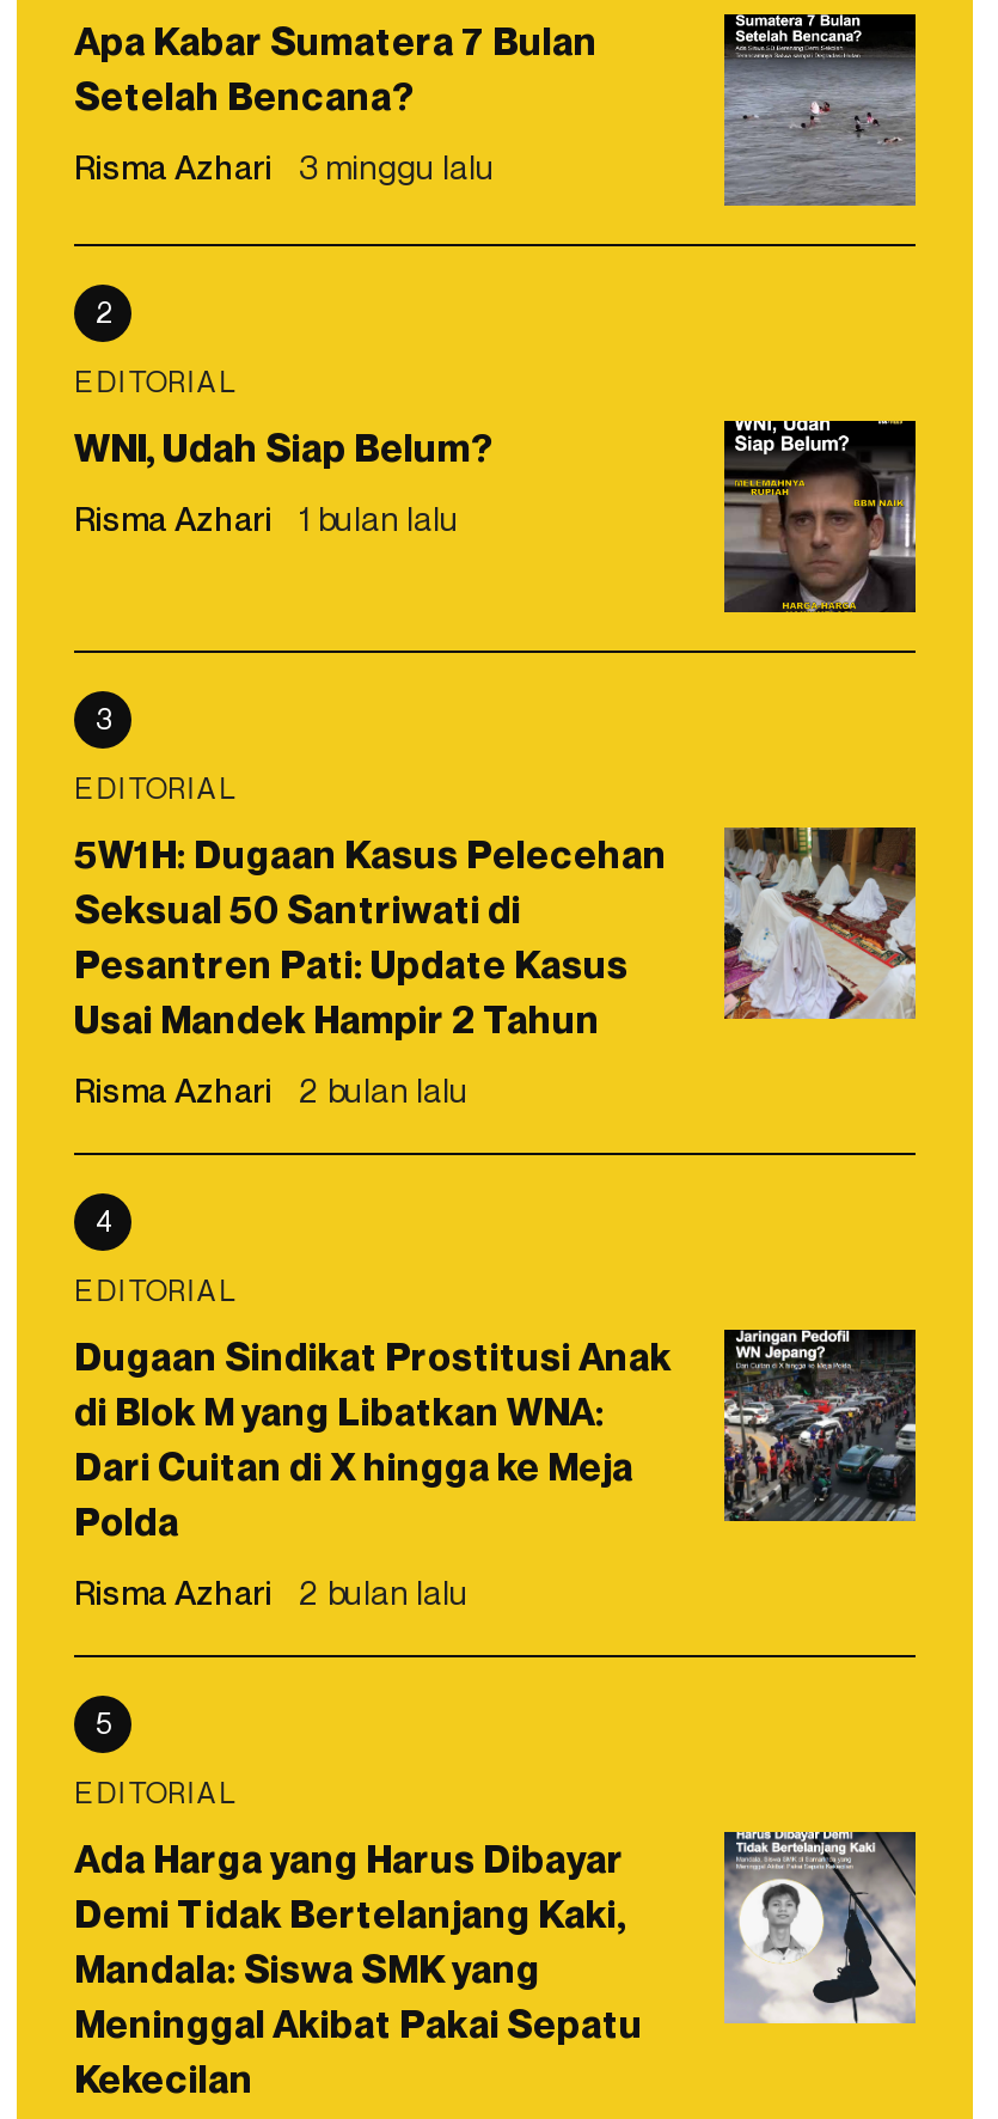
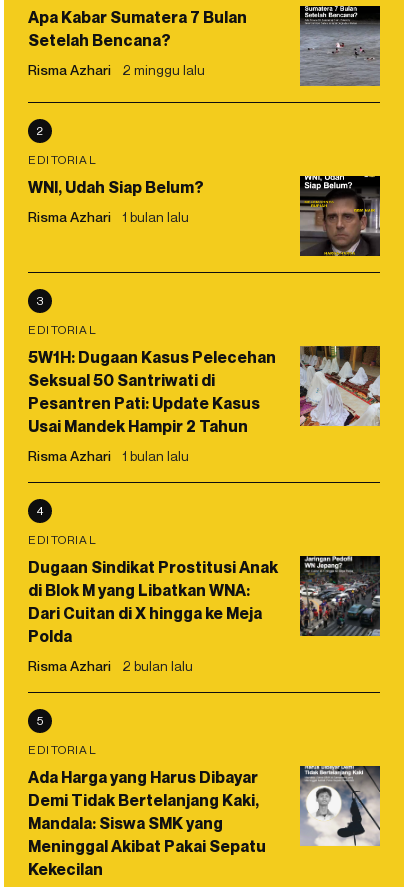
[74,146,495,187] Risma Azhari 3 minggu lalu -> [28,61,205,78] Risma Azhari 2 minggu lalu
[74,1069,469,1110] Risma Azhari 2 bulan lalu -> [28,447,189,464] Risma Azhari 1 bulan lalu

